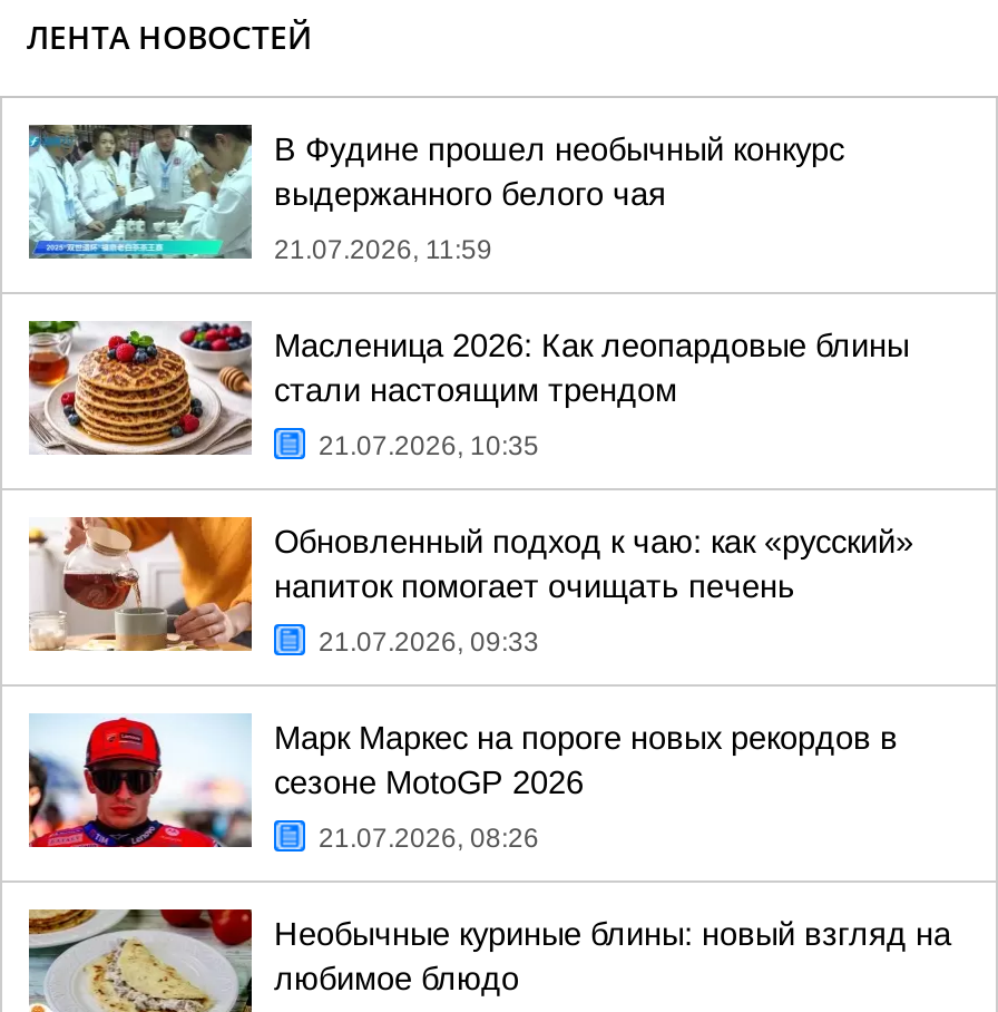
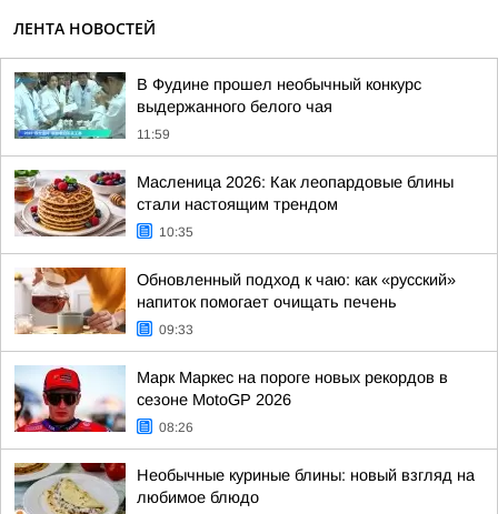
[274,234,492,265] 21.07.2026, 11:59 -> [137,127,170,142] 11:59
[319,430,539,461] 21.07.2026, 10:35 -> [159,224,193,240] 10:35
[319,626,539,658] 21.07.2026, 09:33 -> [159,322,193,337] 09:33
[319,823,539,854] 21.07.2026, 08:26 -> [159,420,193,435] 08:26

